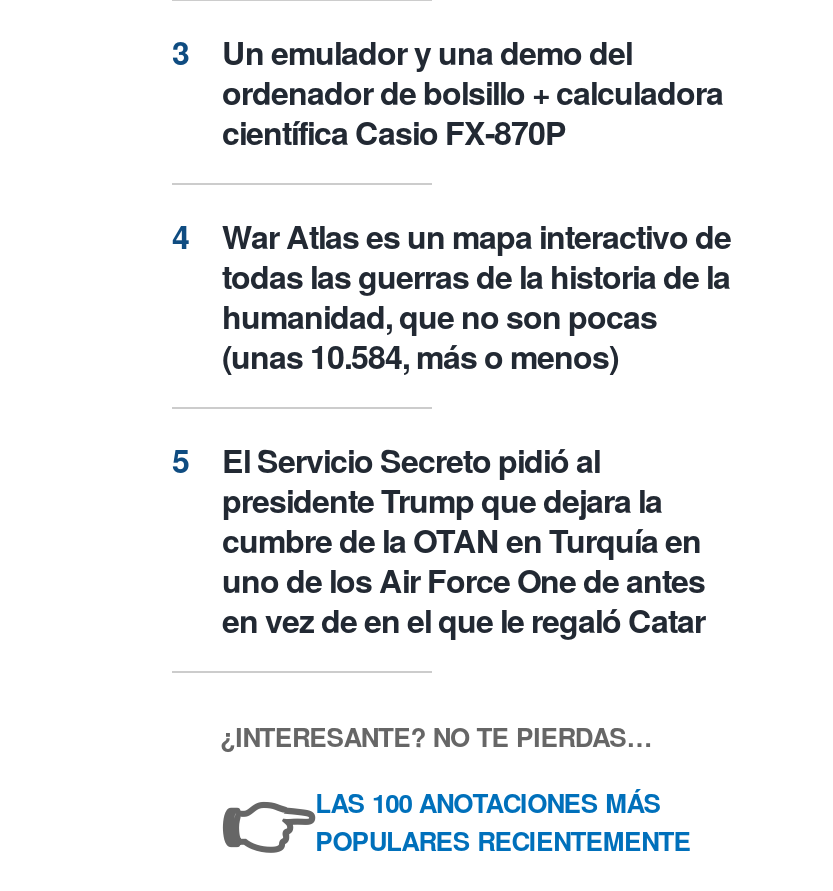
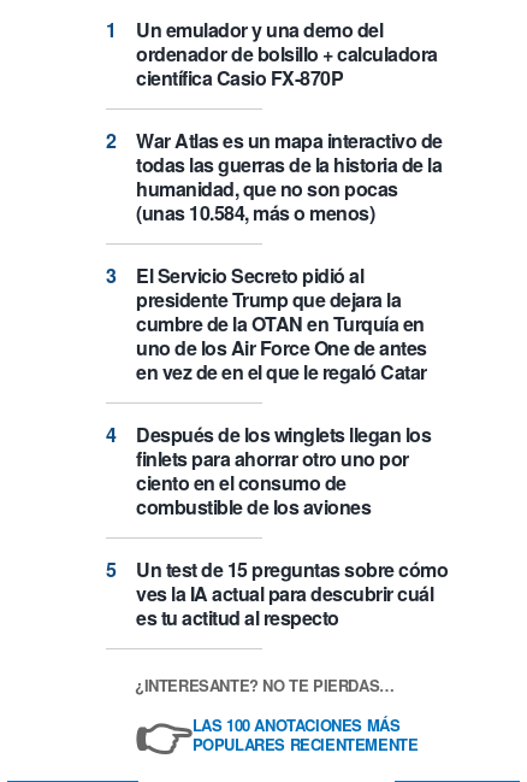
none -> [136,421,448,631] Después de los winglets llegan los | finlets para ahorrar otro uno por | ciento en el consumo de | combustible de los aviones | Un test de 15 preguntas sobre cómo | ves la IA actual para descubrir cuál | es tu actitud al respecto

